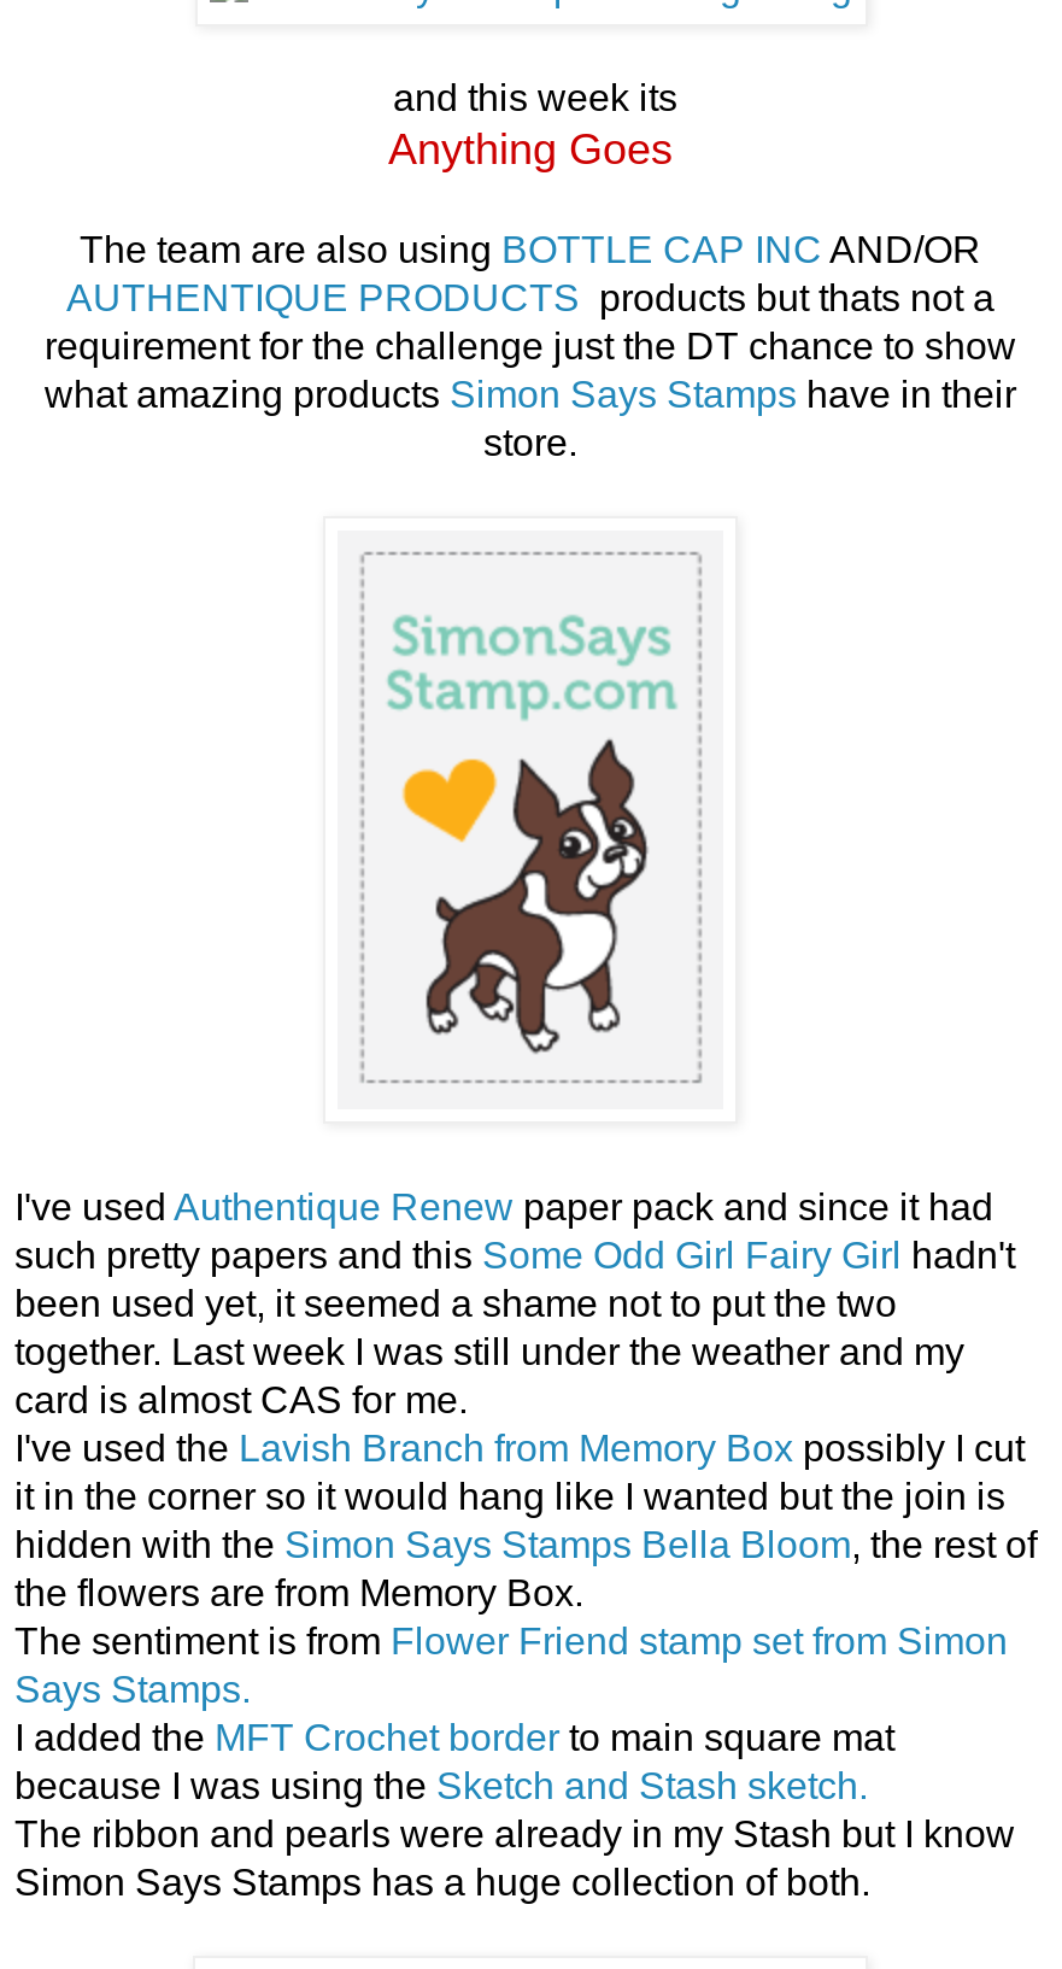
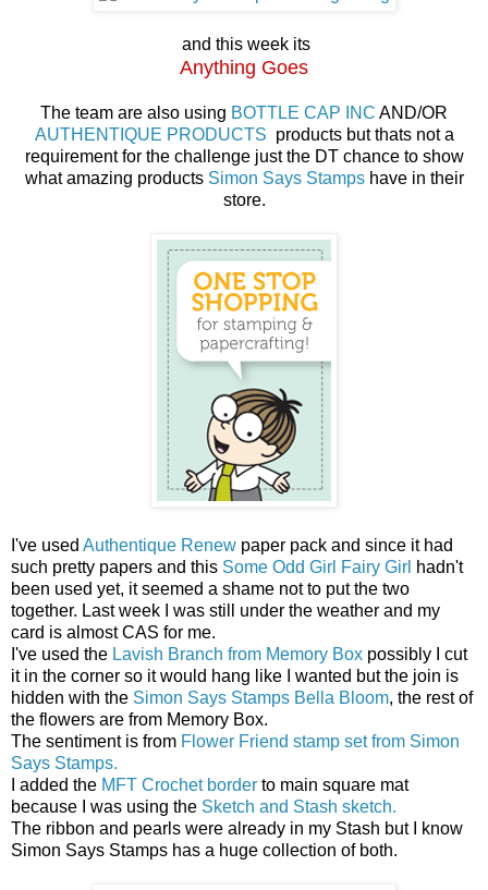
[342,535,721,1109] [image] -> [158,241,331,502] [image]

